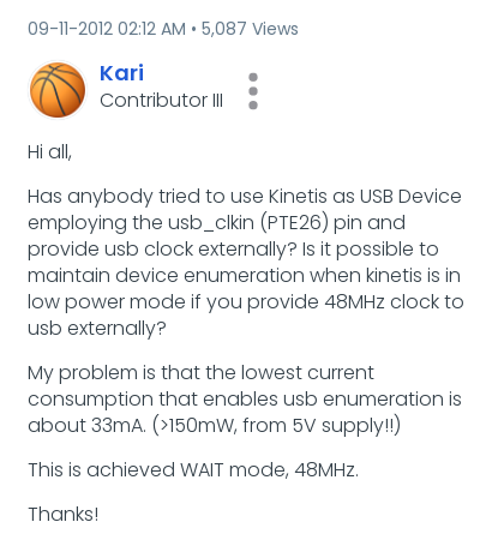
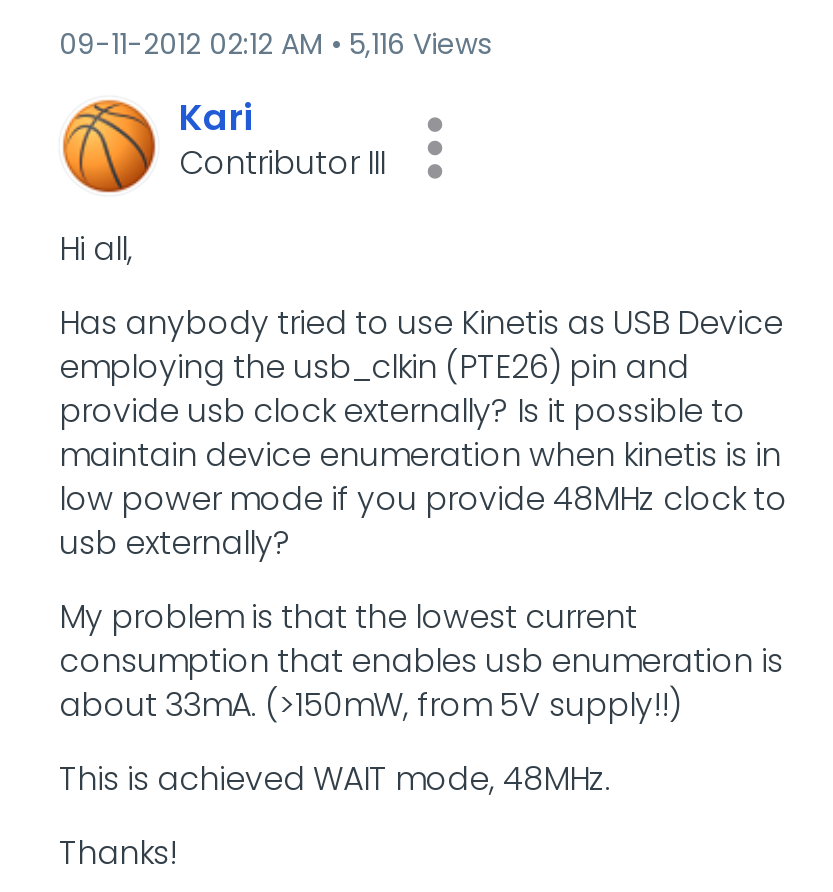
[28,17,299,41] 09-11-2012 02:12 AM 5,087 Views -> [59,24,491,64] 09-11-2012 02:12 AM 5,116 Views

